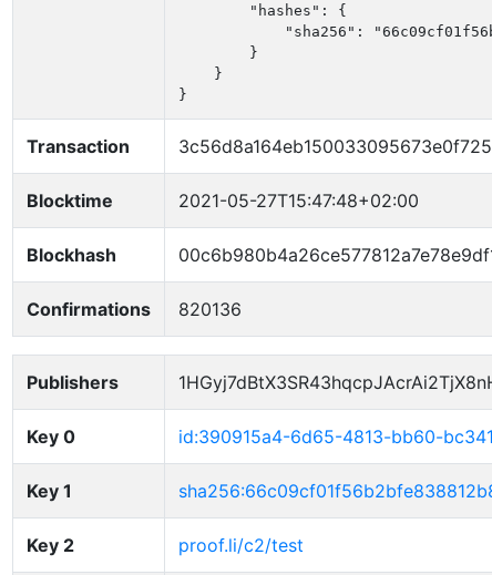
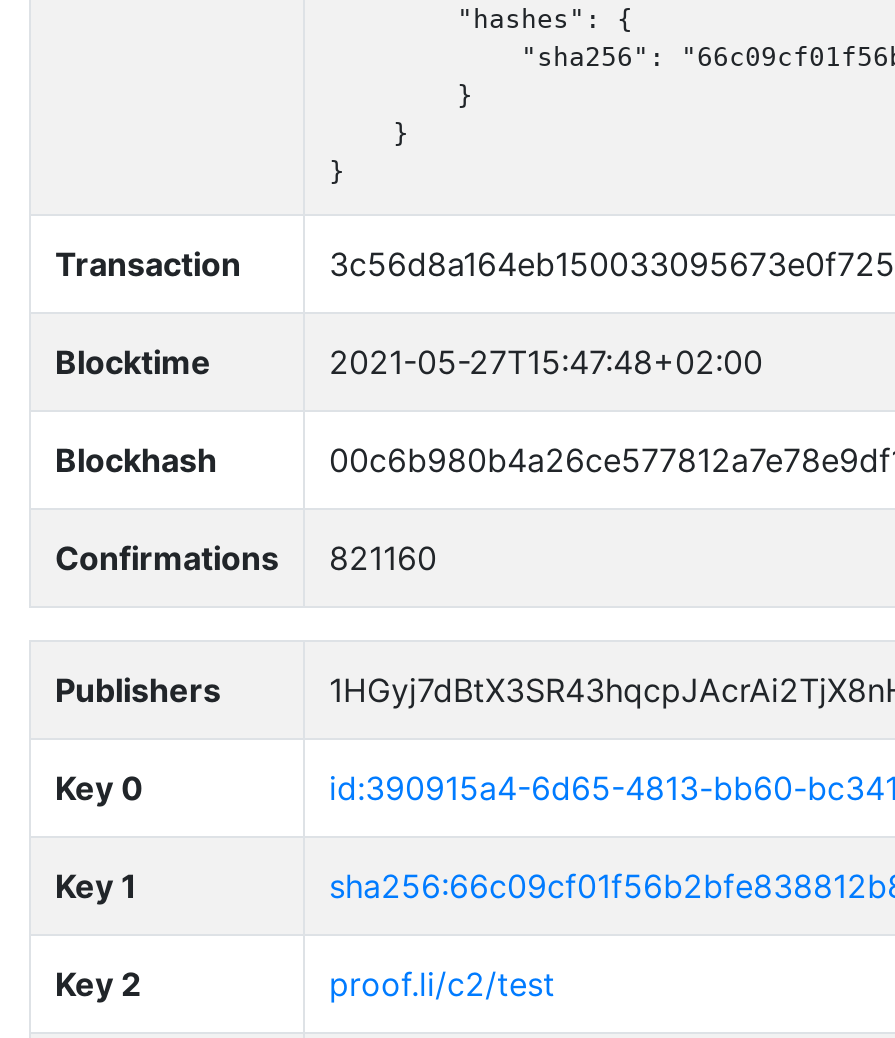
[27,298,242,320] Confirmations 820136 -> [55,538,437,578] Confirmations 821160

